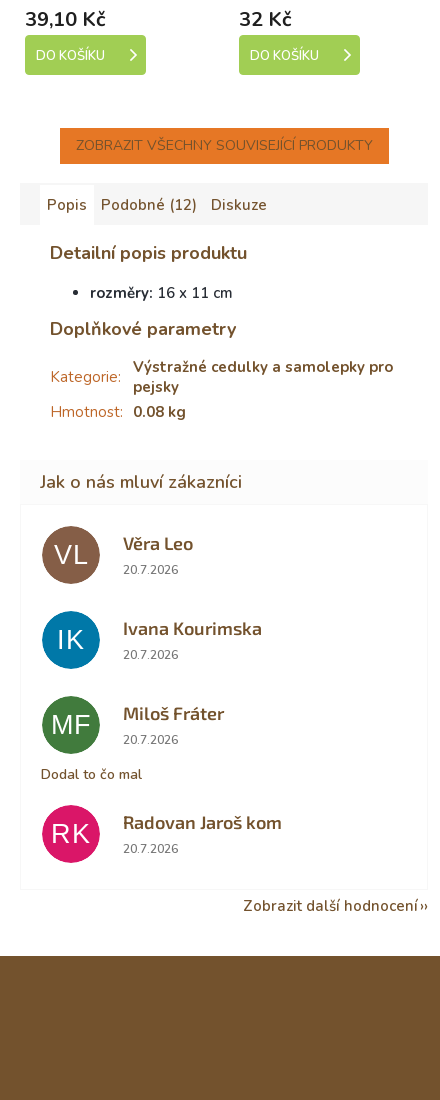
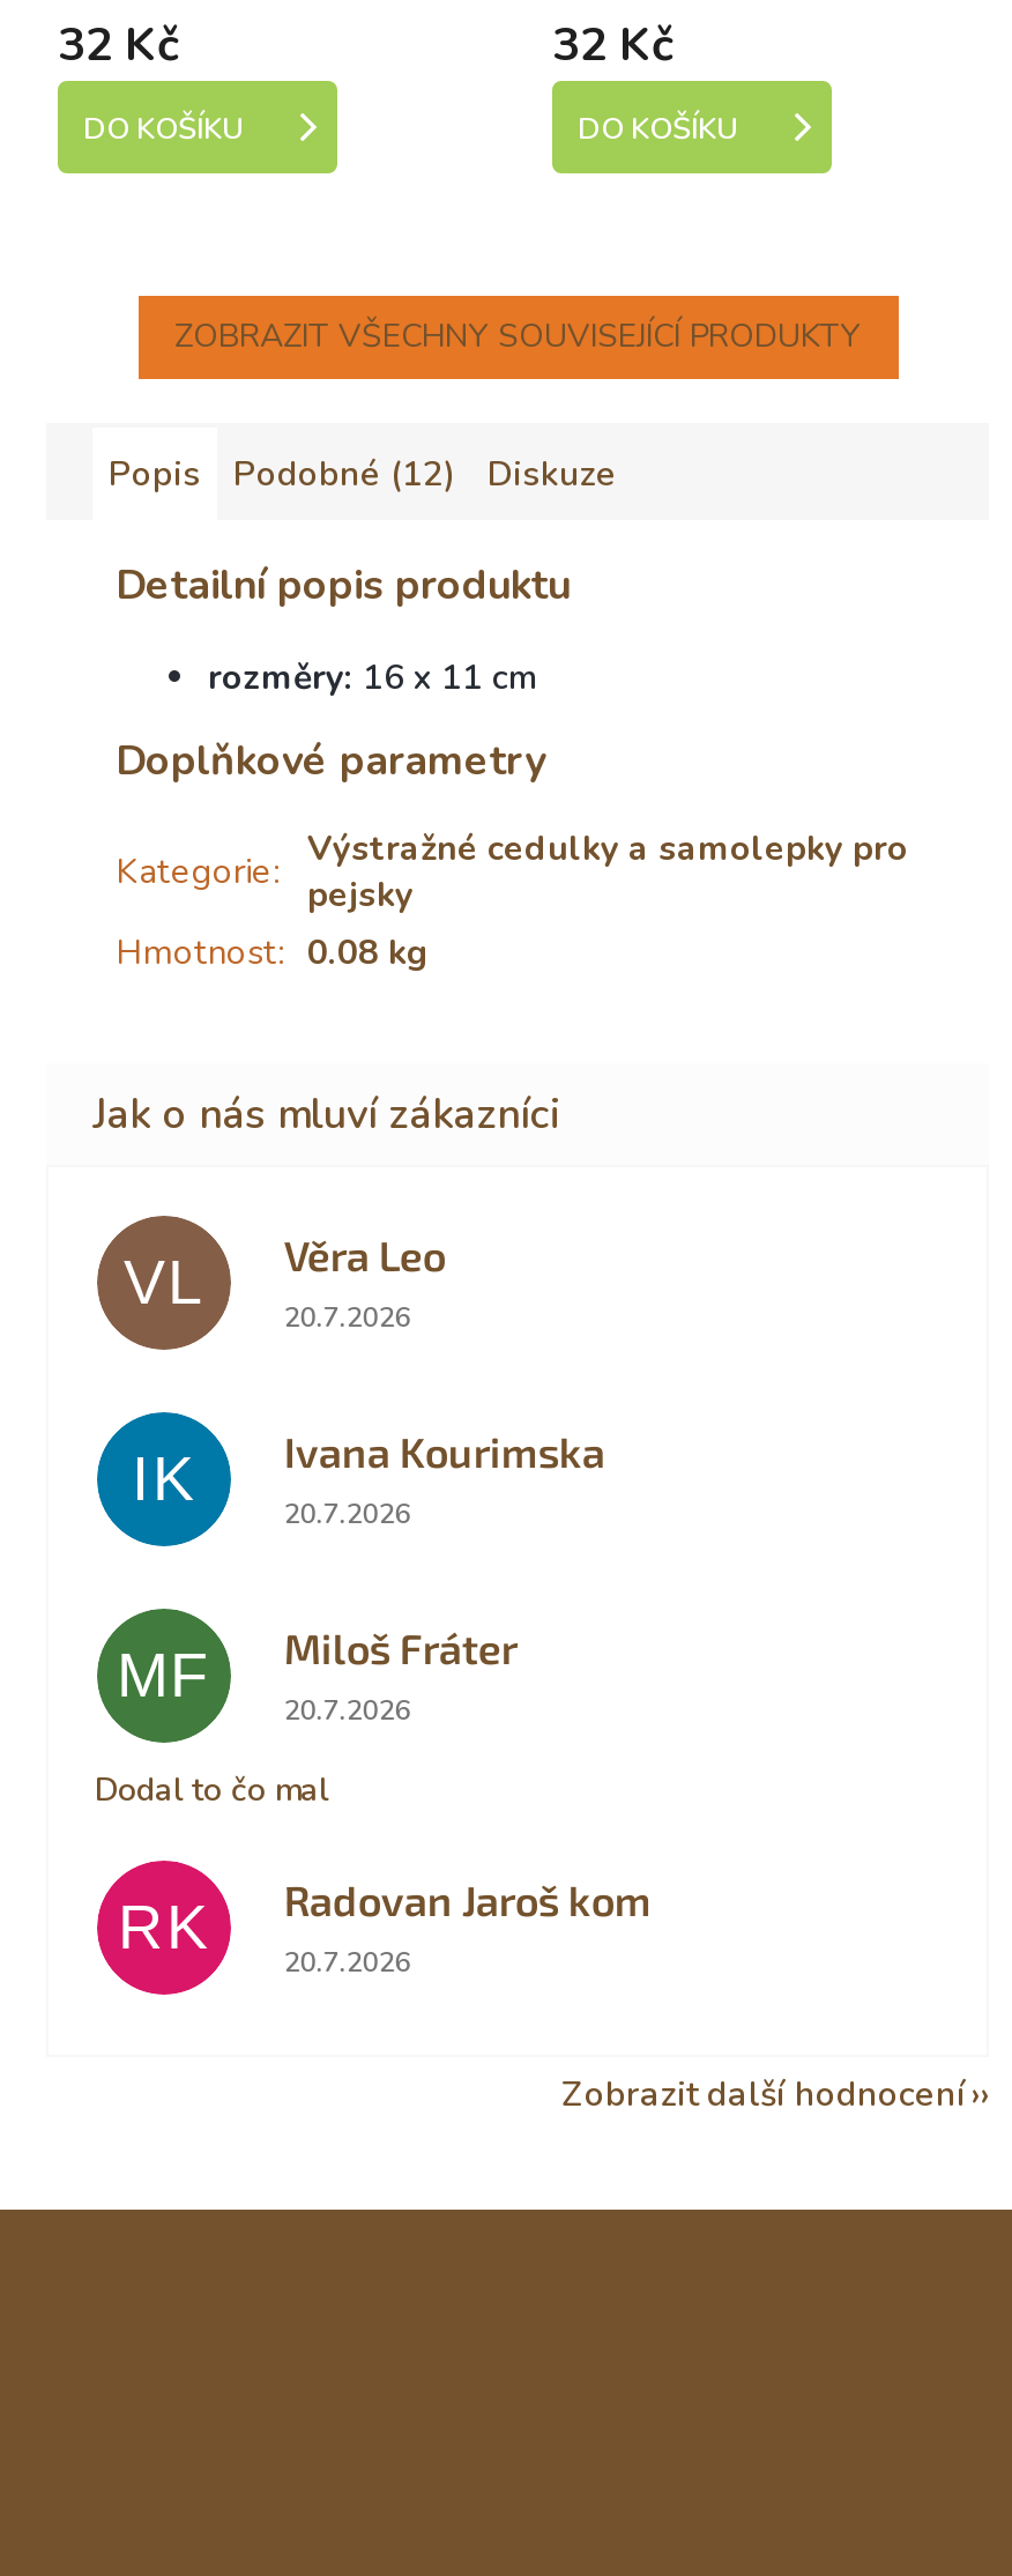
[25,6,105,33] 39,10 Kč -> [58,13,178,75] 32 Kč

